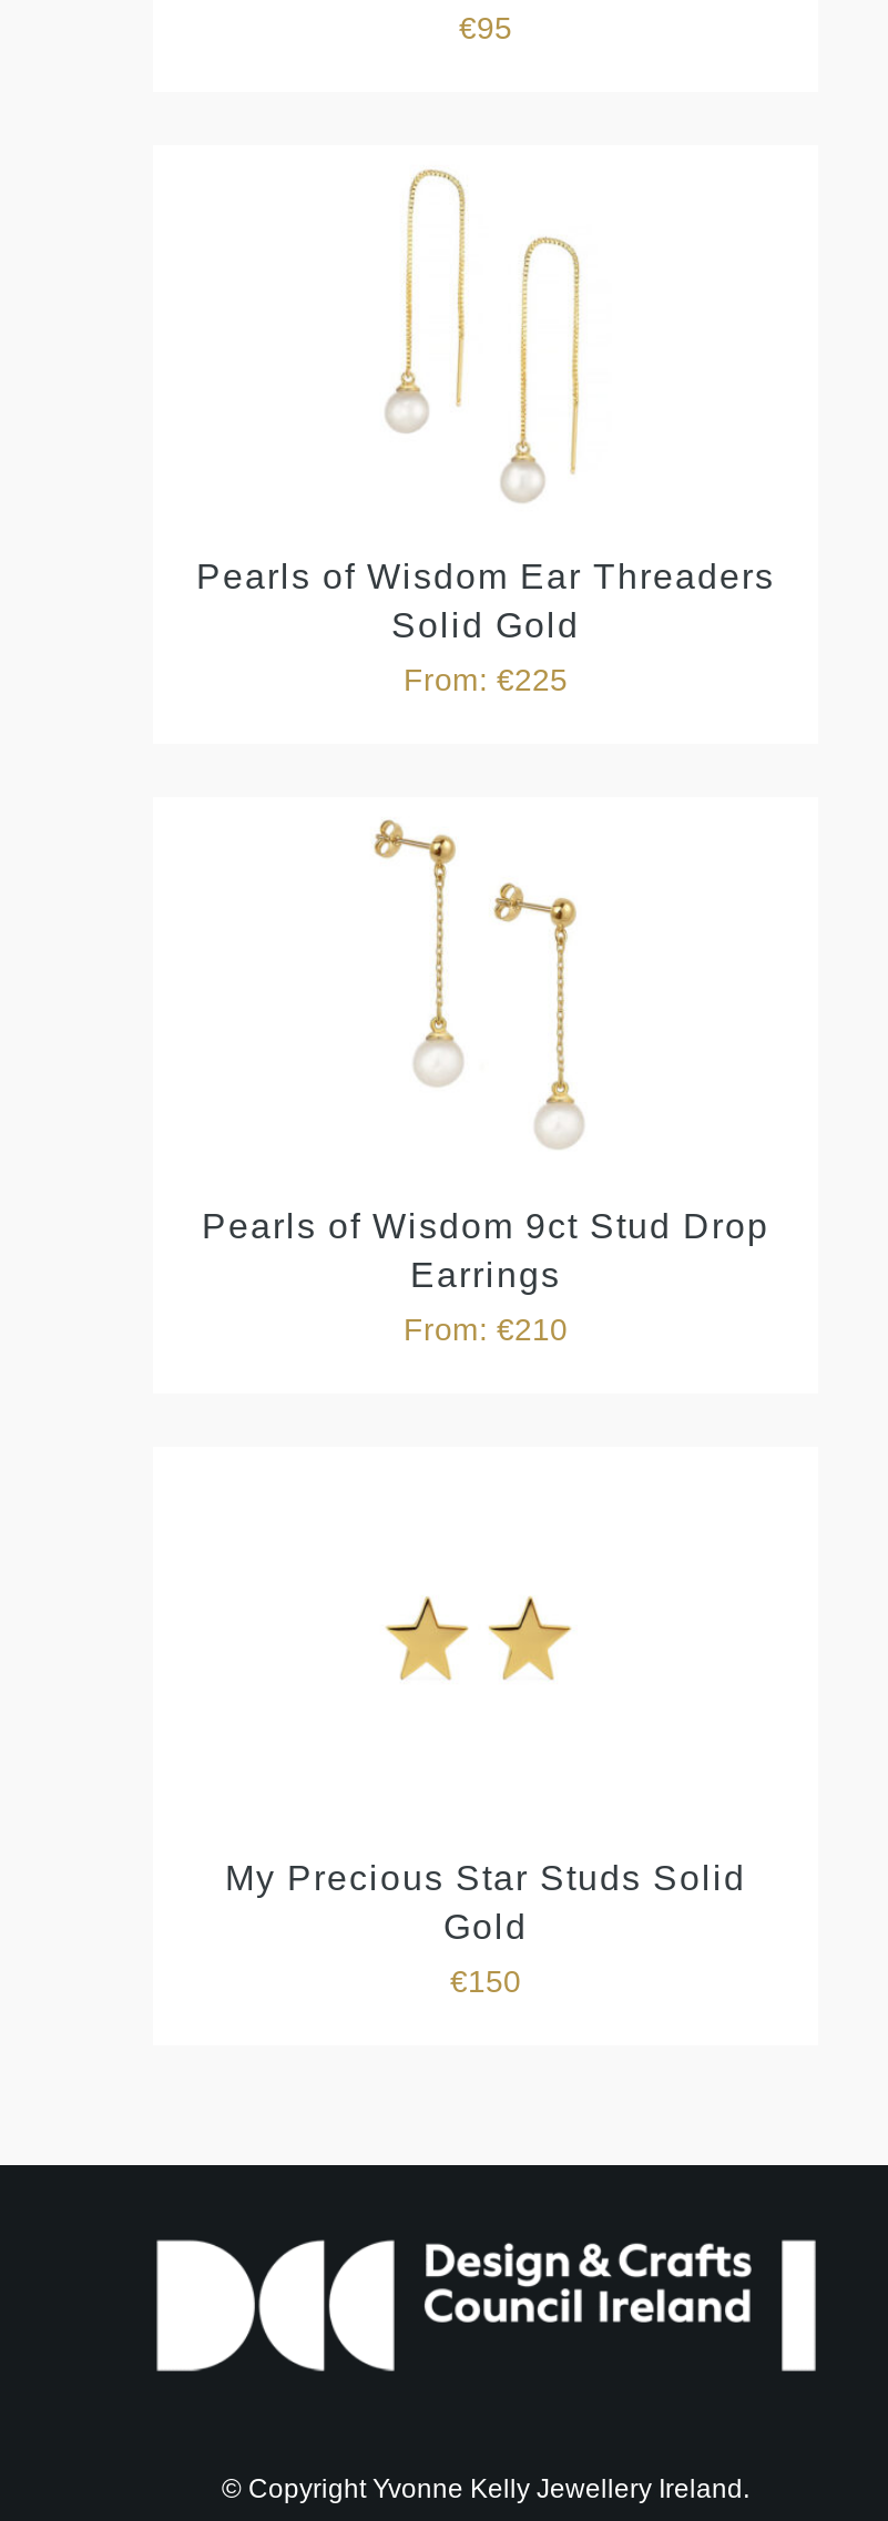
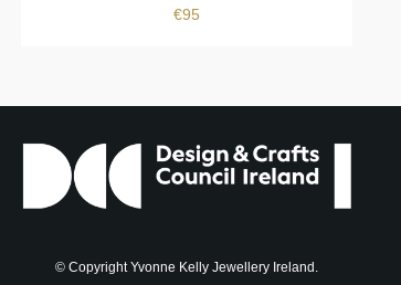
[386,170,466,433] [image] -> none
[196,236,775,696] [image] | Pearls of Wisdom Ear Threaders | Solid Gold | From: €225 -> none
[372,819,463,1088] [image] -> none
[202,881,769,1347] [image] | Pearls of Wisdom 9ct Stud Drop | Earrings | From: €210 -> none
[386,1595,470,1682] [image] -> none
[488,1595,572,1682] [image] -> none
[225,1859,746,1998] My Precious Star Studs Solid | Gold | €150 -> none

